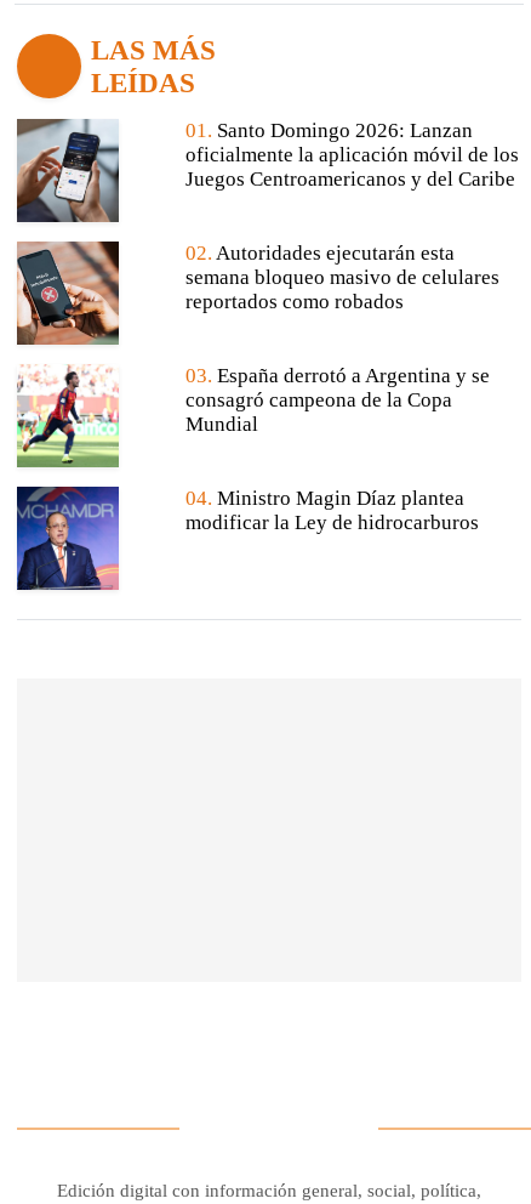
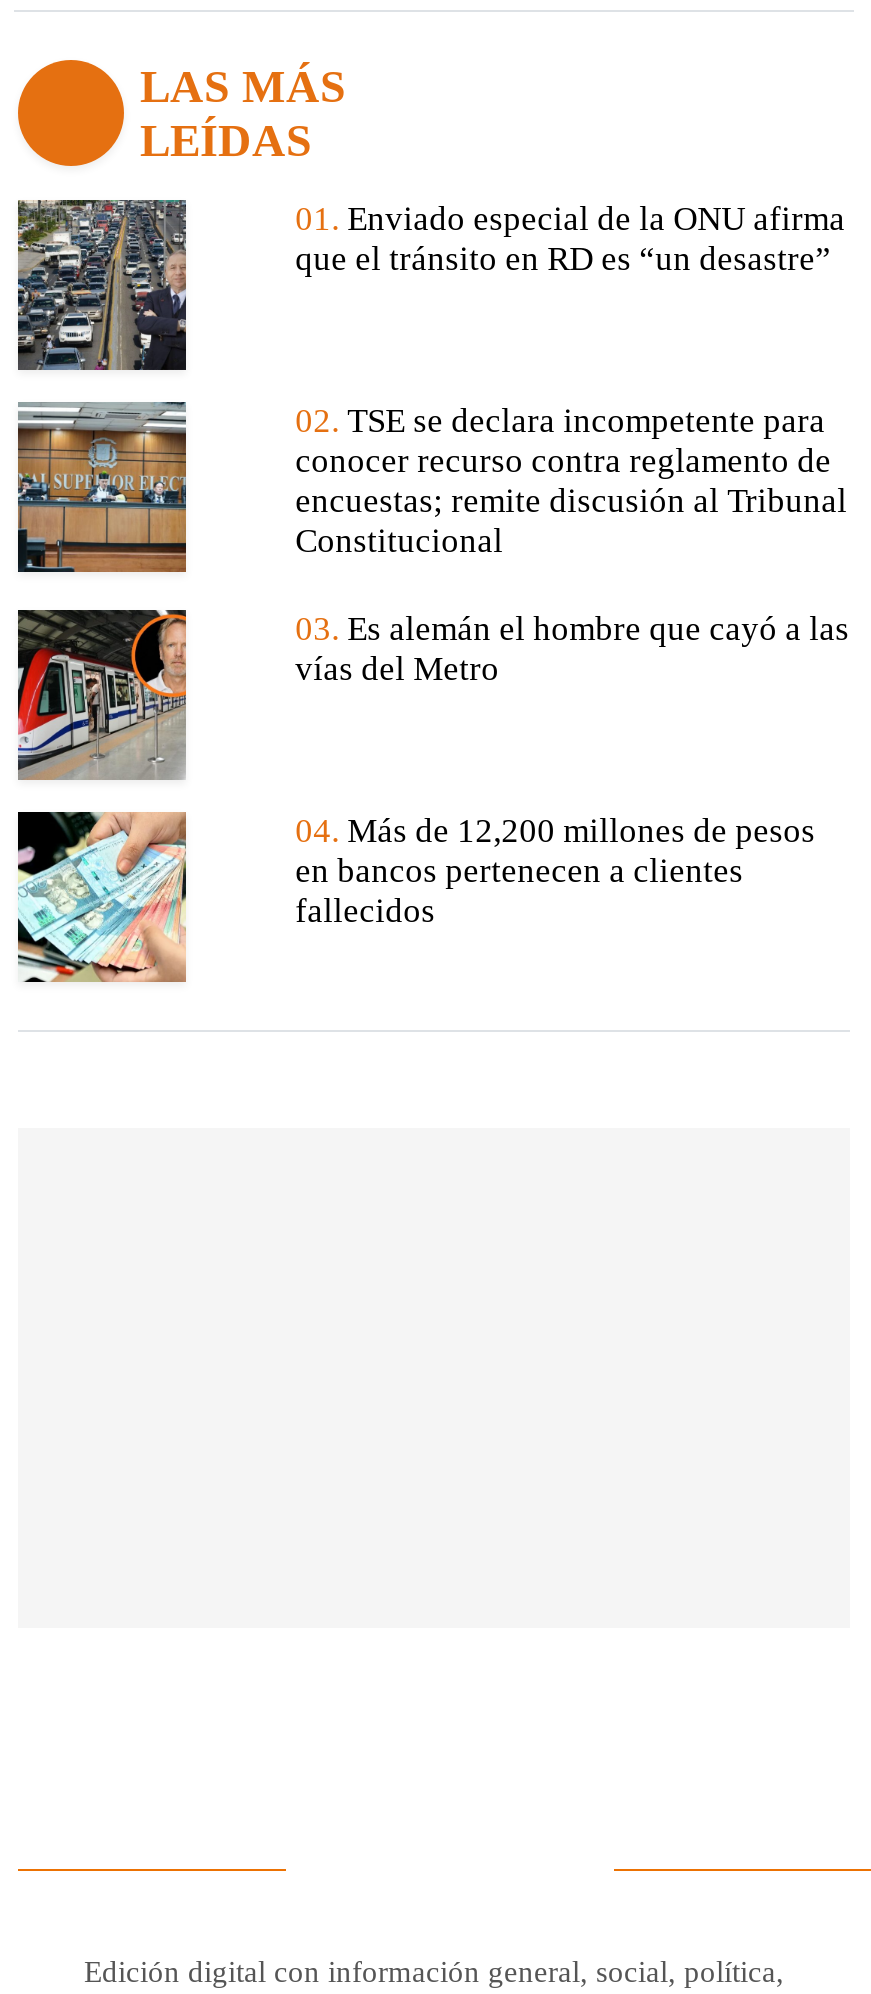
[17,119,119,223] [image] -> [16,198,188,372] [image]
[185,119,519,191] 01. Santo Domingo 2026: Lanzan | oficialmente la aplicación móvil de los | Juegos Centroamericanos y del Caribe -> [295,201,845,279] 01. Enviado especial de la ONU afirma | que el tránsito en RD es “un desastre”
[16,240,120,346] [image] -> [16,400,188,574] [image]
[185,242,499,314] 02. Autoridades ejecutarán esta | semana bloqueo masivo de celulares | reportados como robados -> [295,403,847,561] 02. TSE se declara incompetente para | conocer recurso contra reglamento de | encuestas; remite discusión al Tribunal | Constitucional
[16,364,119,467] [image] -> [16,608,188,780] [image]
[185,365,489,436] 03. España derrotó a Argentina y se | consagró campeona de la Copa | Mundial -> [295,611,849,689] 03. Es alemán el hombre que cayó a las | vías del Metro
[16,485,120,591] [image] -> [16,810,188,984] [image]
[185,487,479,535] 04. Ministro Magin Díaz plantea | modificar la Ley de hidrocarburos -> [295,813,815,931] 04. Más de 12,200 millones de pesos | en bancos pertenecen a clientes | fallecidos

